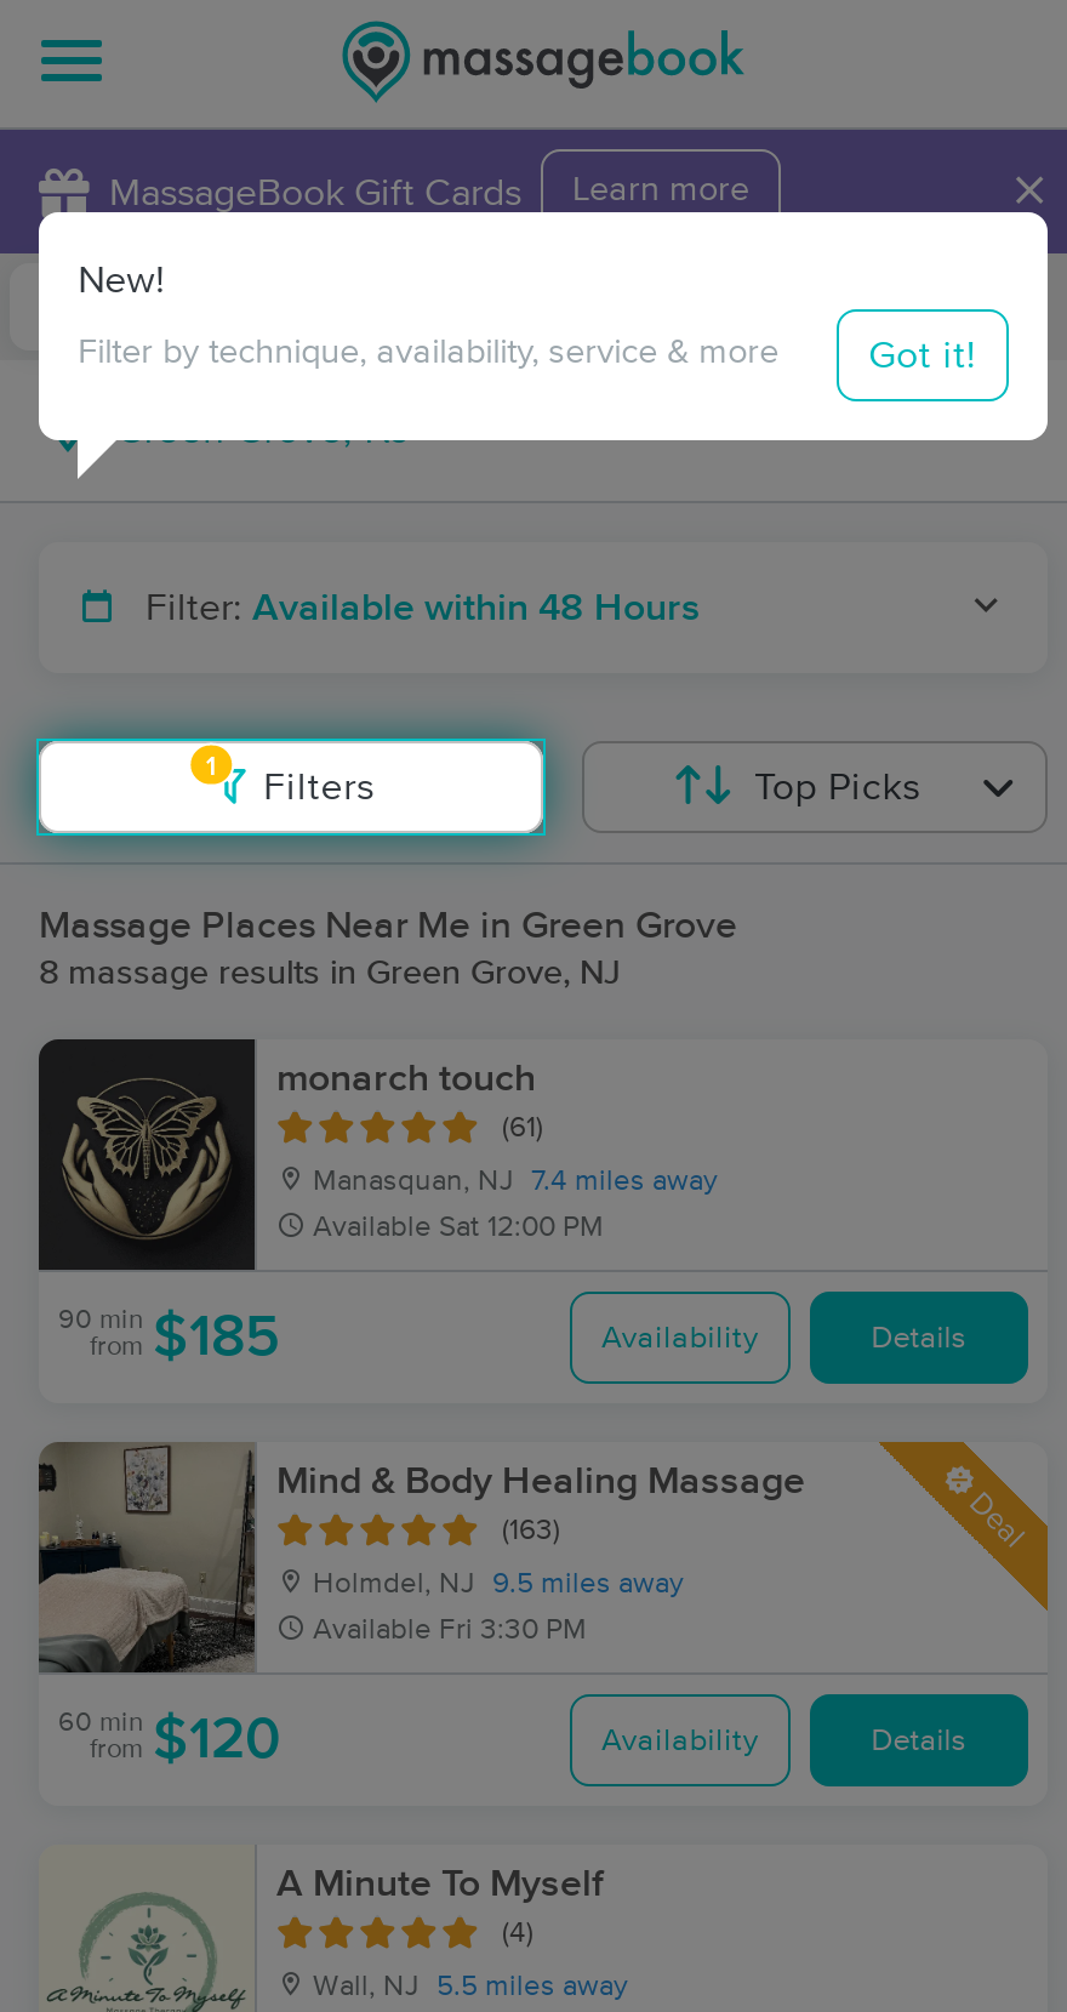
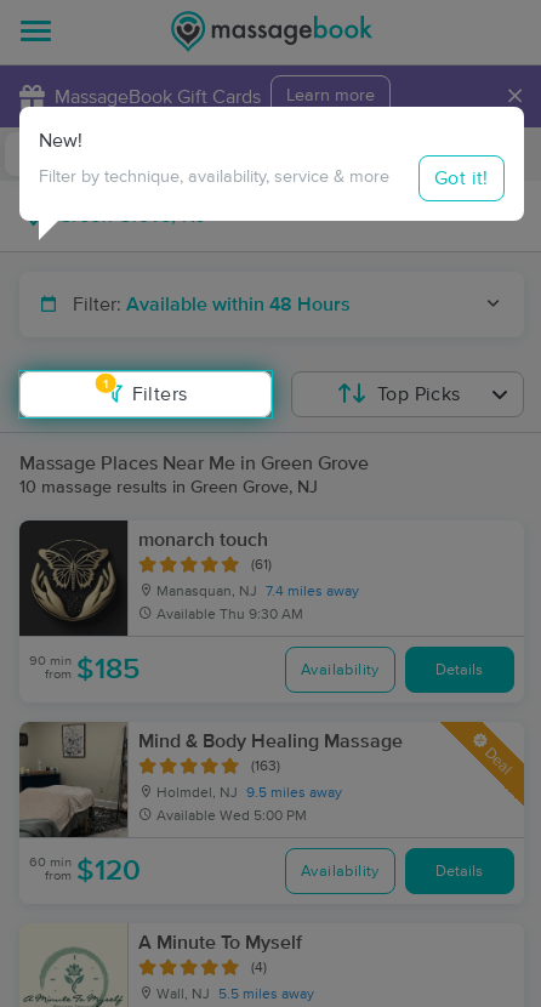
[39,957,621,991] 8 massage results in Green Grove, NJ -> [19,479,318,496] 10 massage results in Green Grove, NJ
[313,1214,604,1243] Available Sat 12:00 PM -> [156,608,303,622] Available Thu 9:30 AM
[313,1617,587,1646] Available Fri 3:30 PM -> [156,809,307,824] Available Wed 5:00 PM

